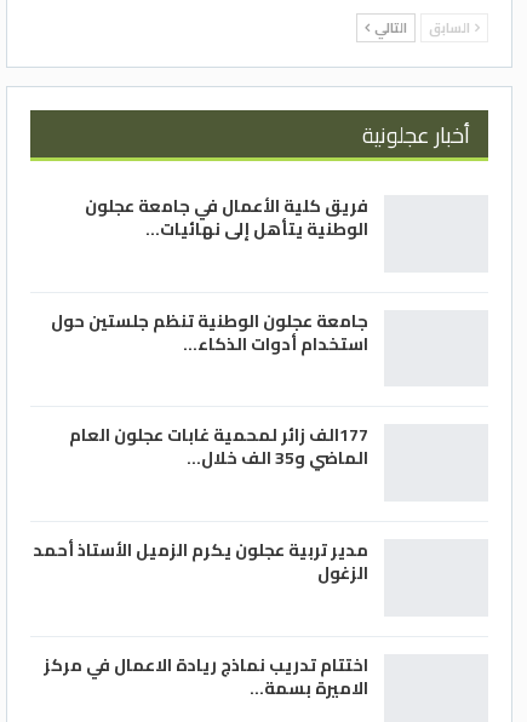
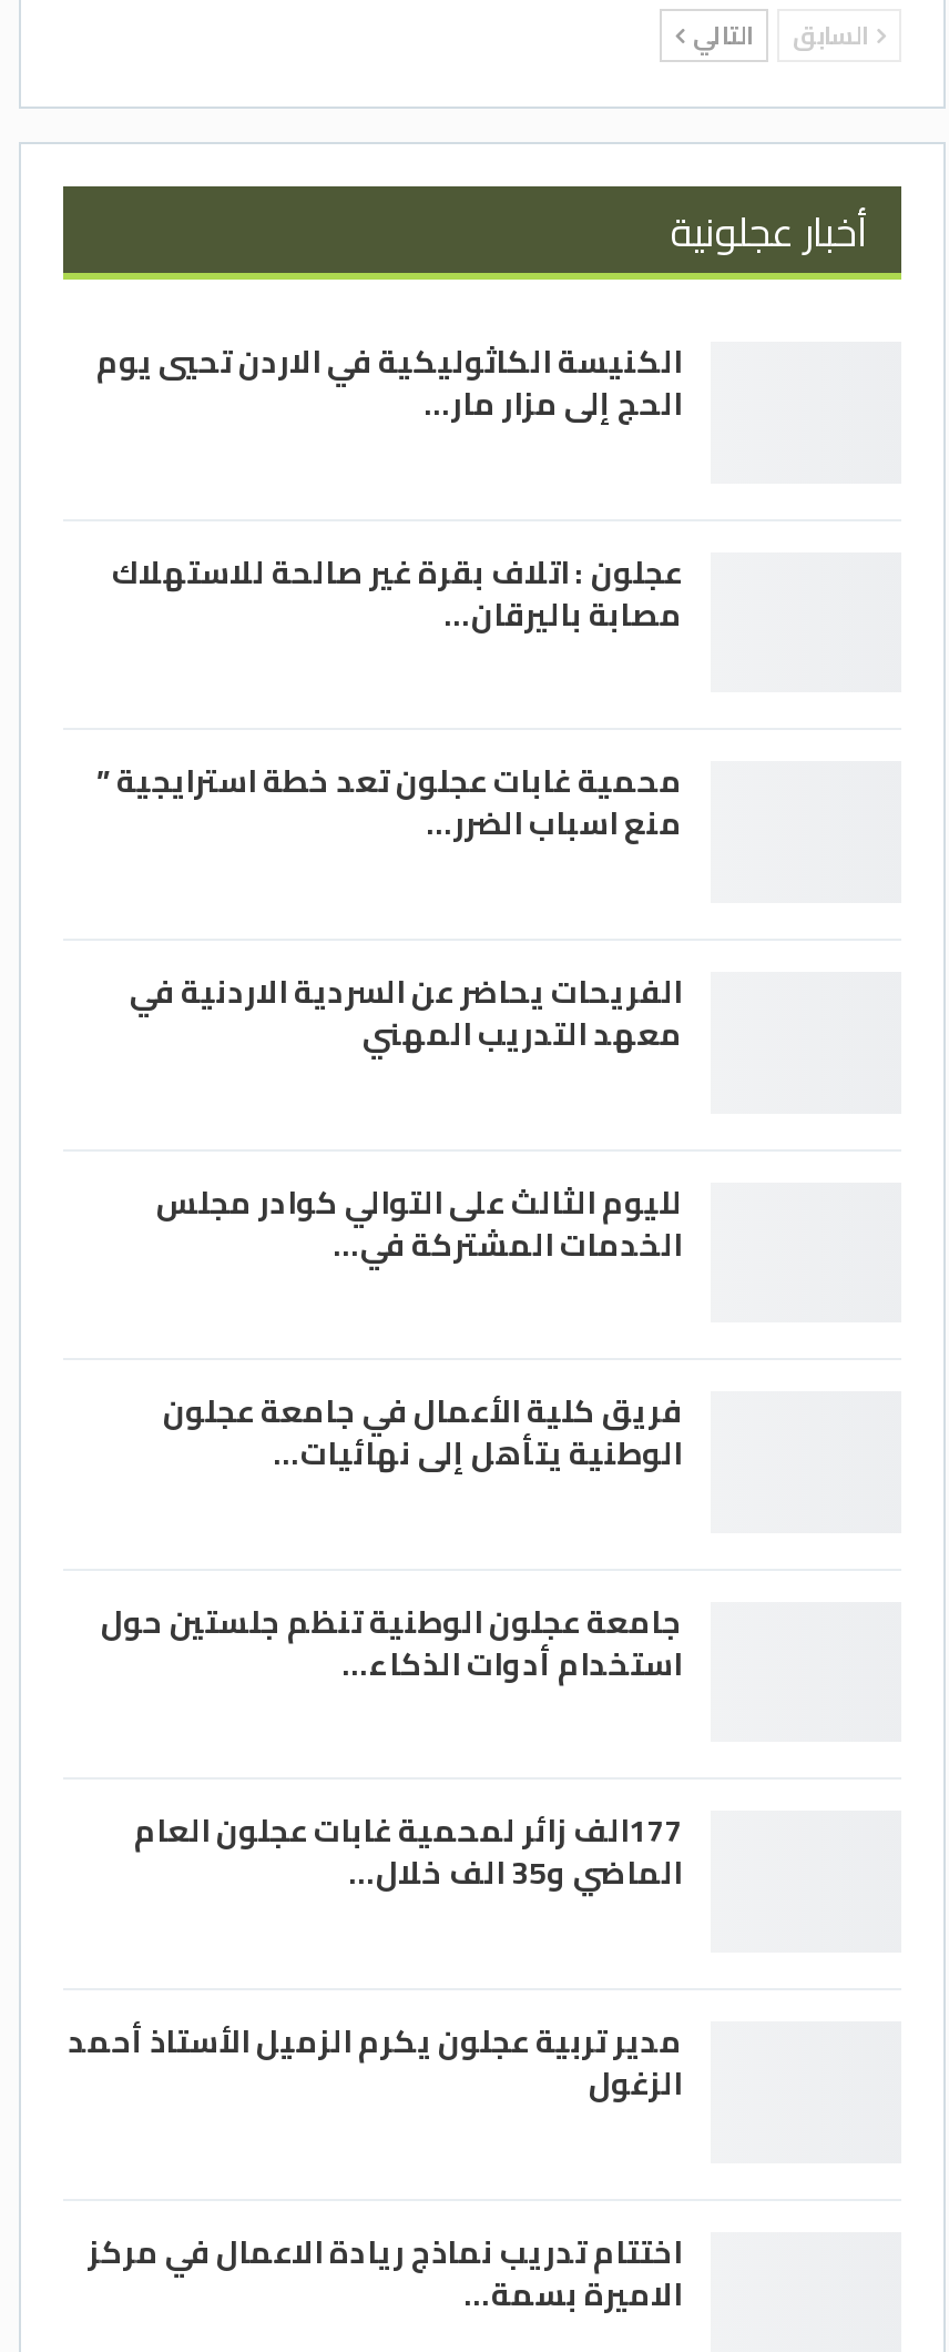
none -> [96,333,682,1273] الكنيسة الكاثوليكية في الاردن تحيي يوم | الحج إلى مزار مار… | عجلون : اتلاف بقرة غير صالحة للاستهلاك | مصابة باليرقان… | محمية غابات عجلون تعد خطة استرايجية ” | منع اسباب الضرر… | الفريحات يحاضر عن السردية الاردنية في | معهد التدريب المهني | لليوم الثالث على التوالي كوادر مجلس | الخدمات المشتركة في…

